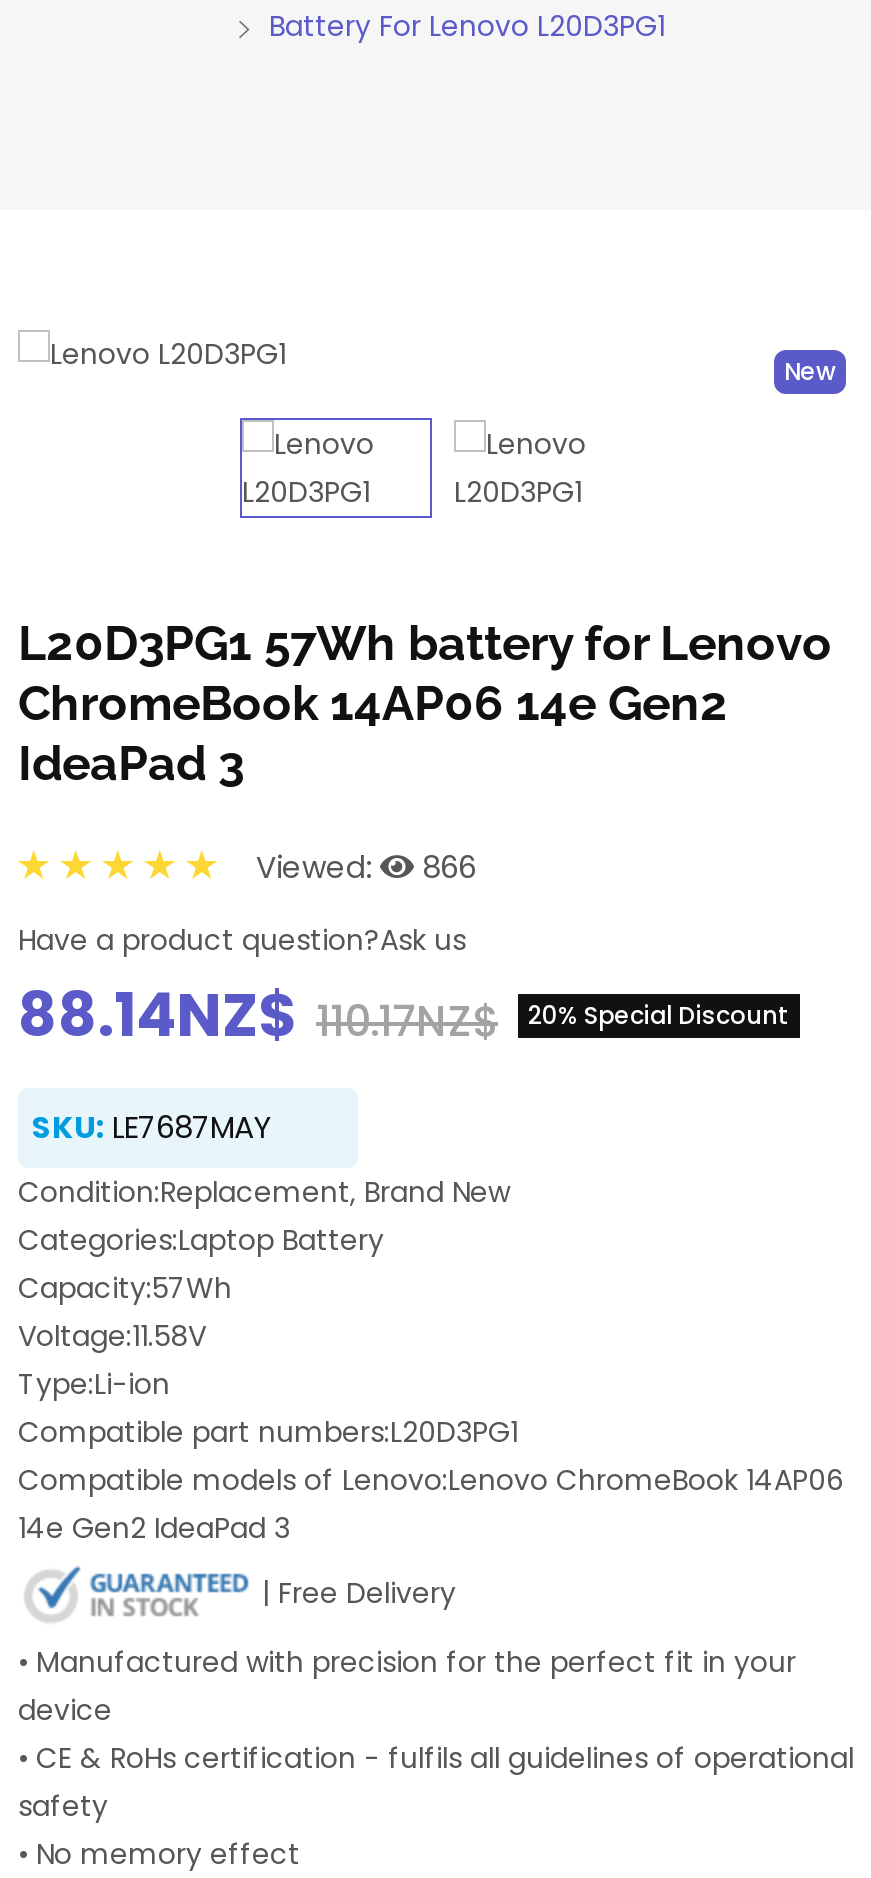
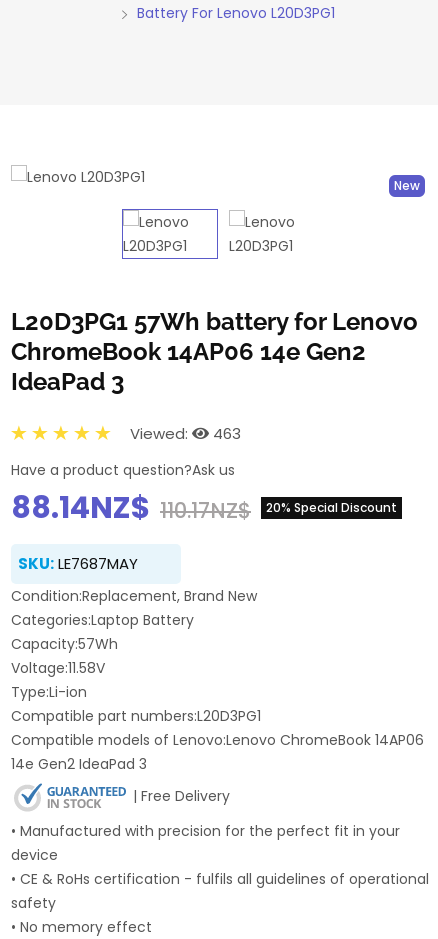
[256,846,476,888] Viewed: 866 -> [130,423,241,444] Viewed: 463

